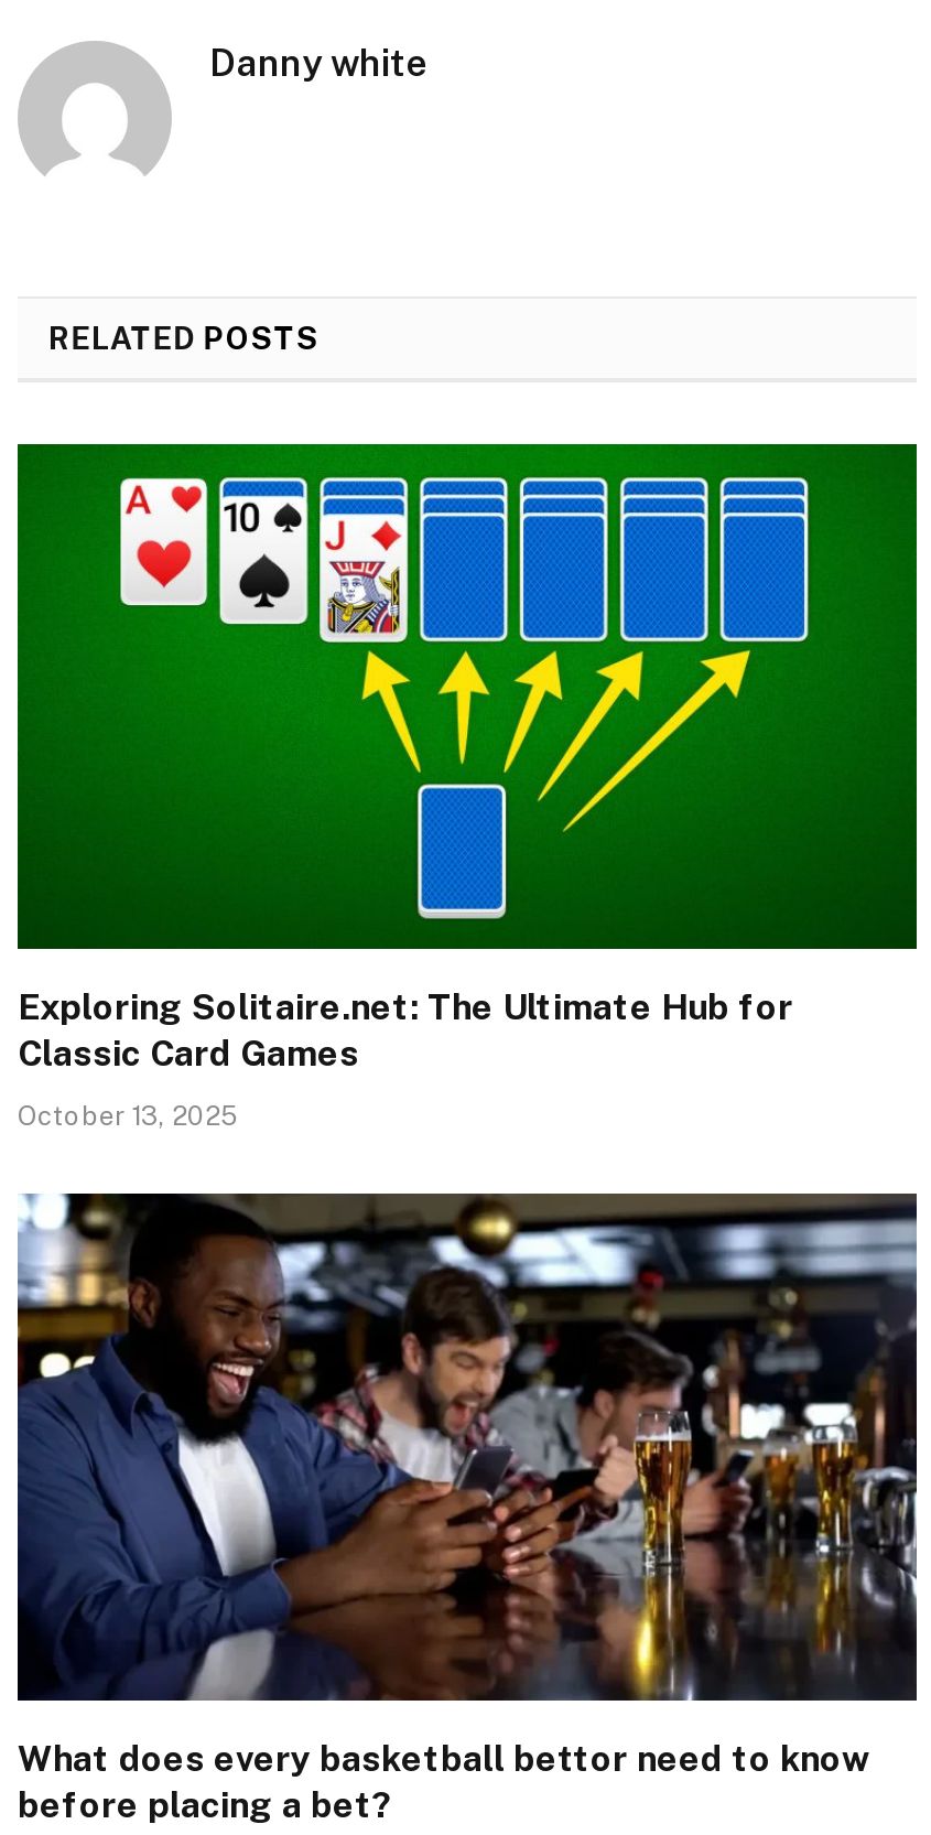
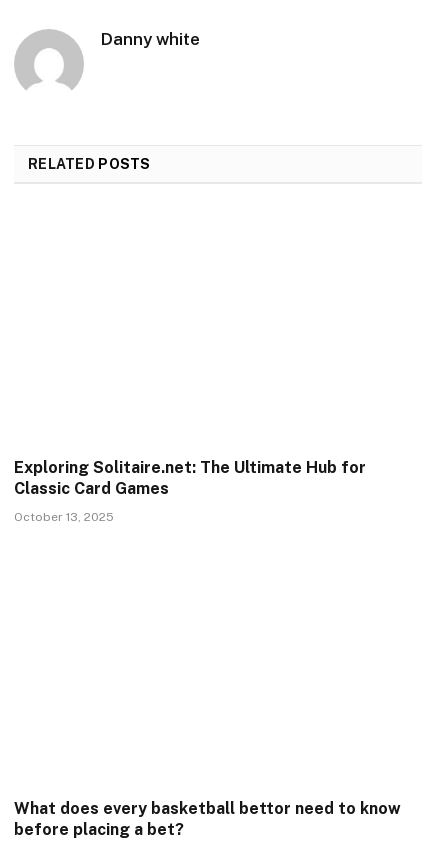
[15,442,919,951] [image] -> none
[15,1191,919,1703] [image] -> none

